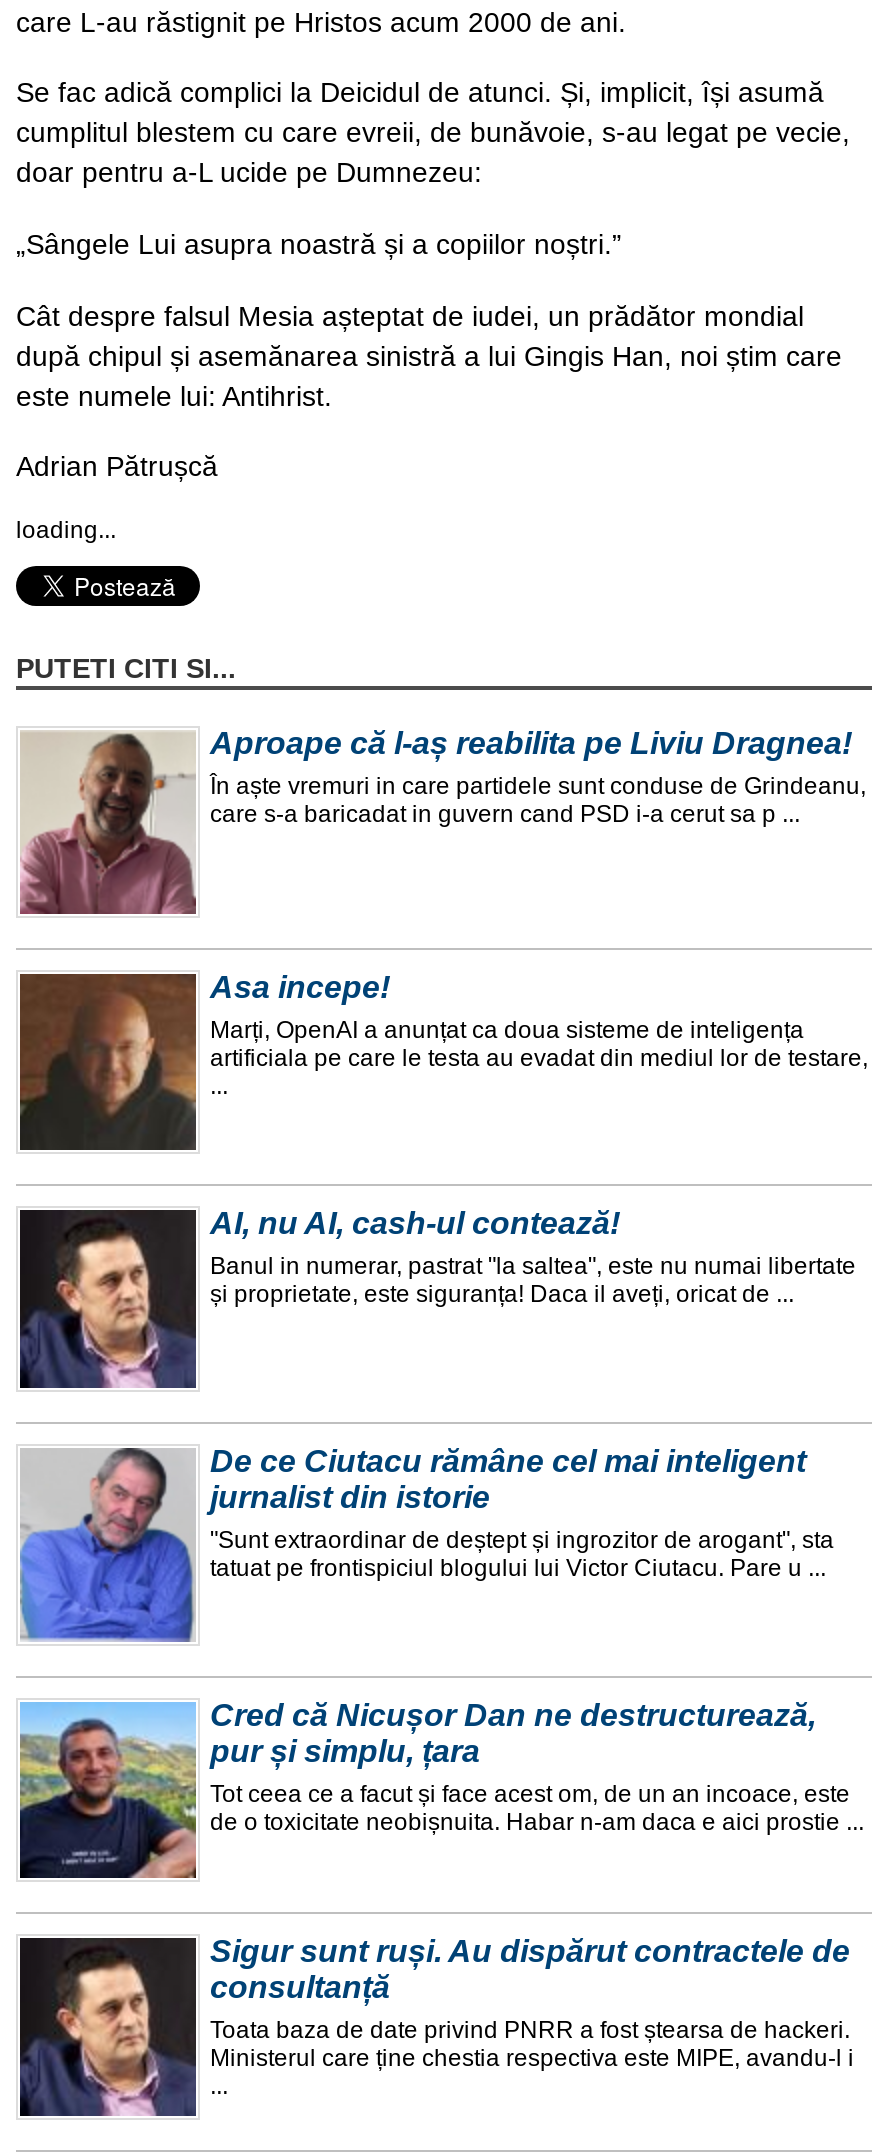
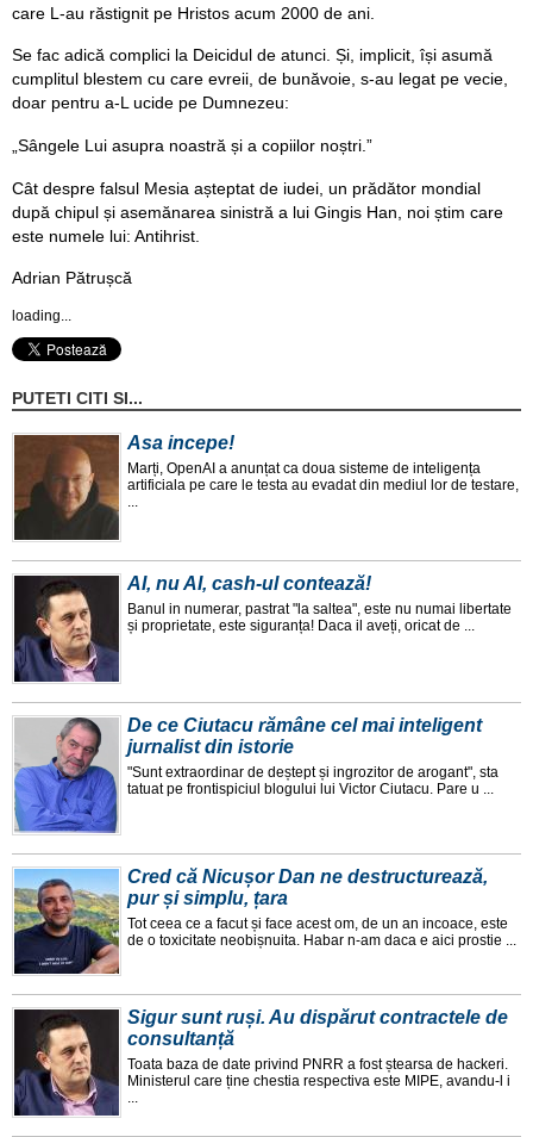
[20,726,866,916] [image] | Aproape că l-aș reabilita pe Liviu Dragnea! | În aște vremuri in care partidele sunt conduse de Grindeanu, | care s-a baricadat in guvern cand PSD i-a cerut sa p ... -> none

